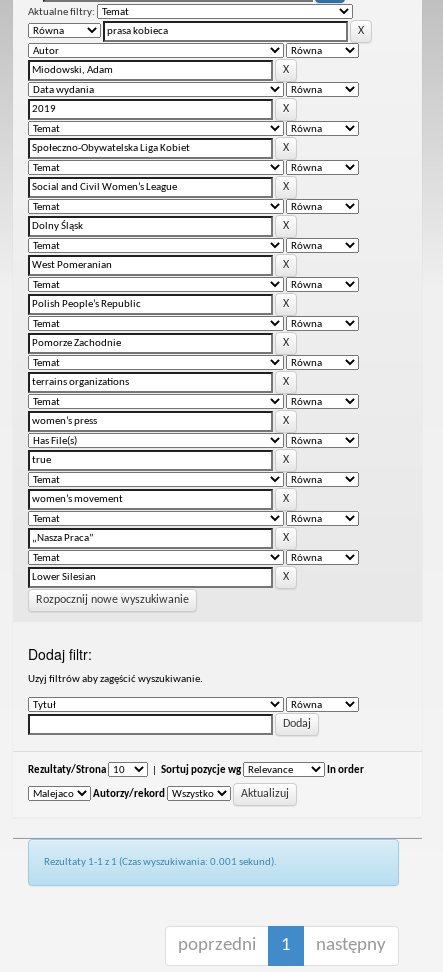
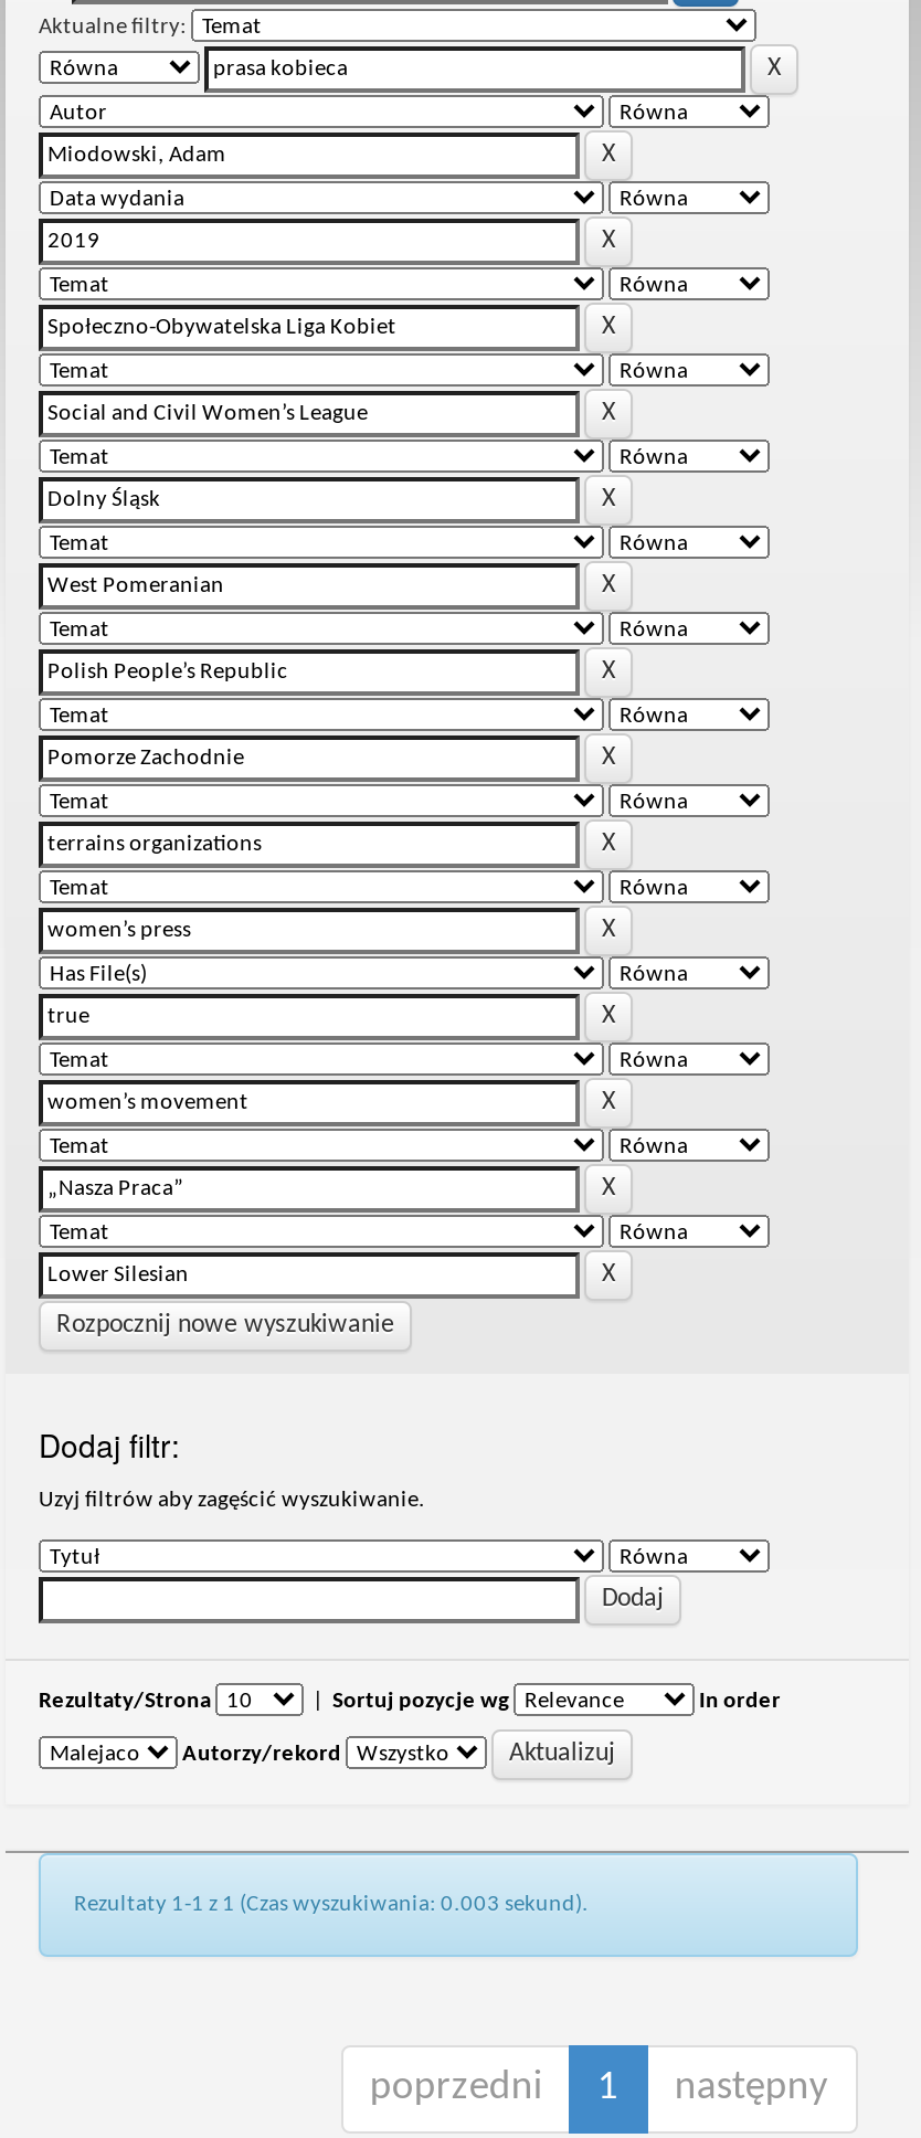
[44,857,277,868] Rezultaty 1-1 z 1 (Czas wyszukiwania: 0.001 sekund). -> [74,1893,589,1917] Rezultaty 1-1 z 1 (Czas wyszukiwania: 0.003 sekund).

